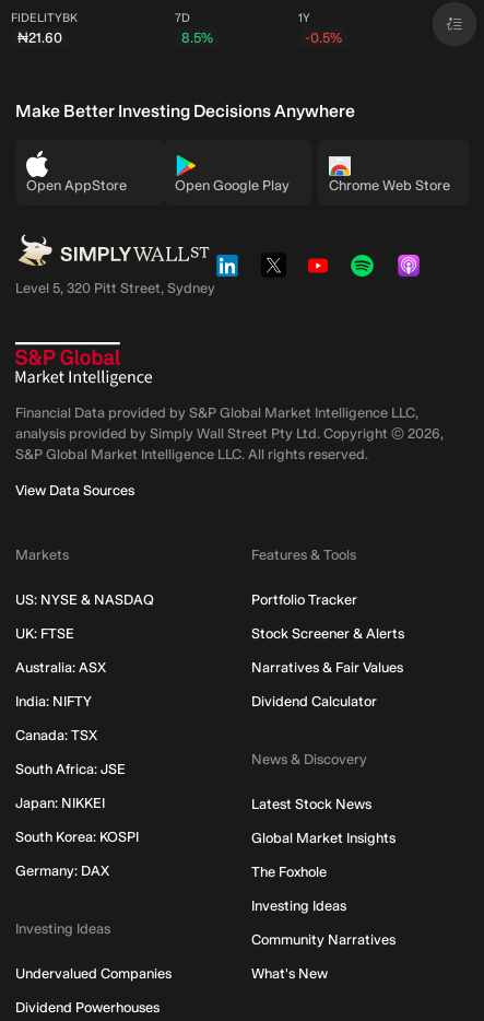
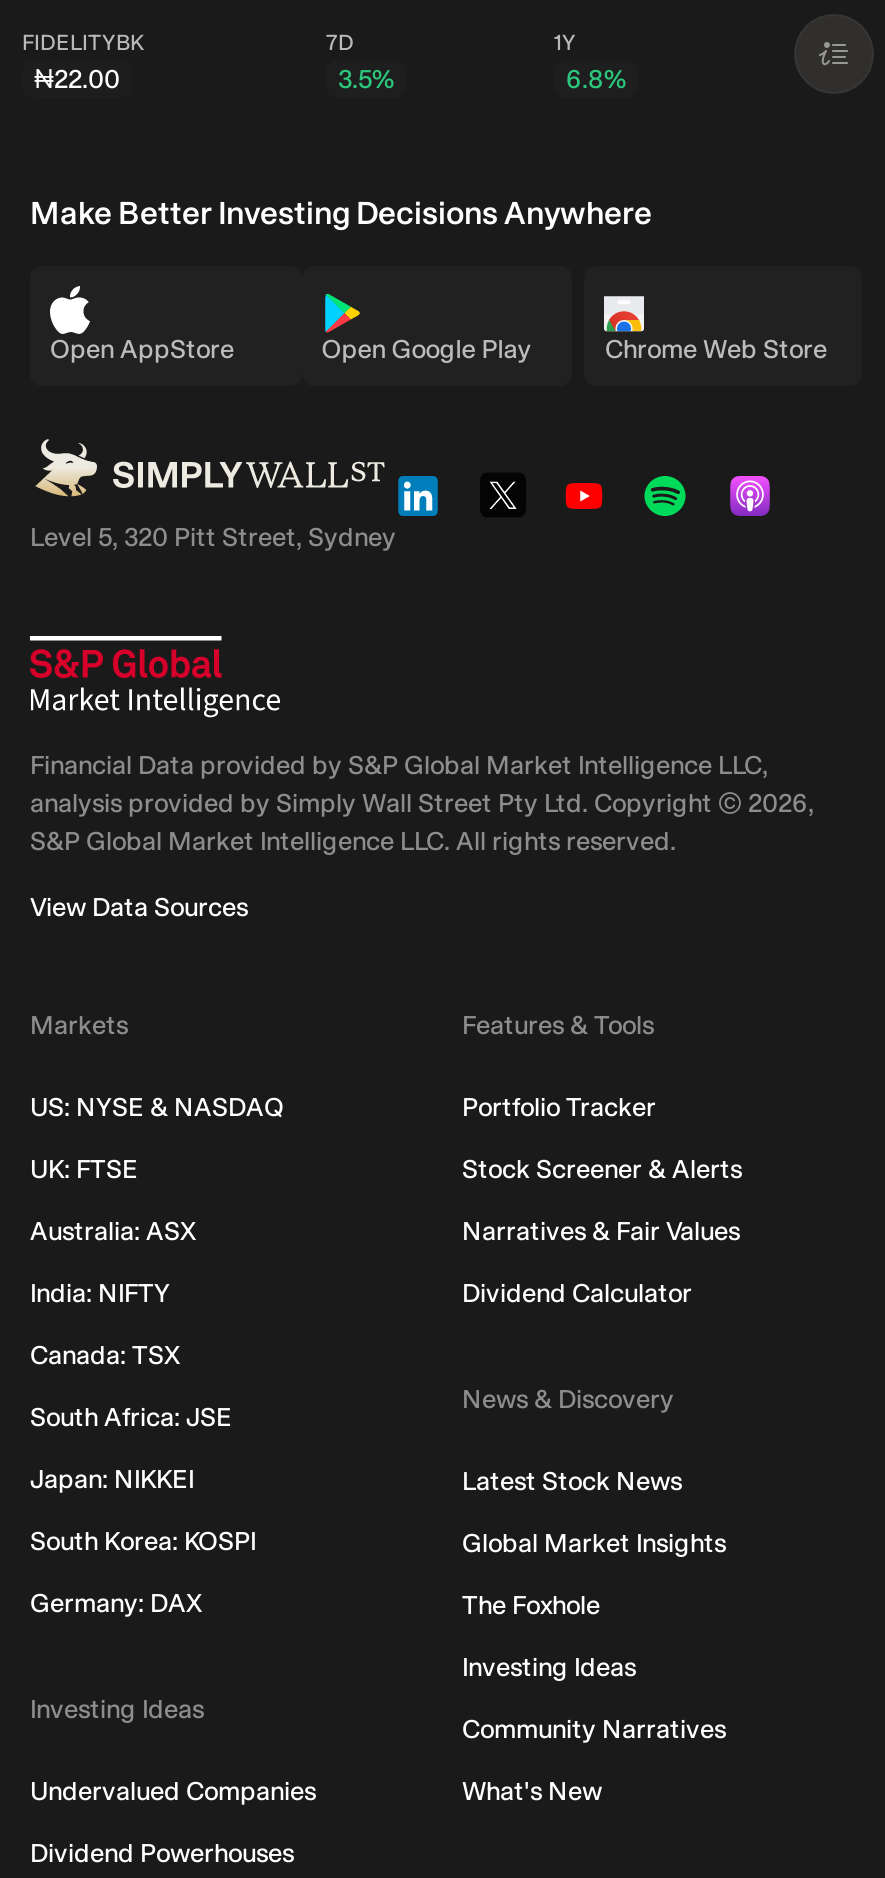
[17,30,62,46] ₦21.60 -> [34,64,120,94] ₦22.00
[182,30,213,46] 8.5% -> [338,64,394,94] 3.5%
[305,30,342,46] -0.5% -> [566,64,626,94] 6.8%

